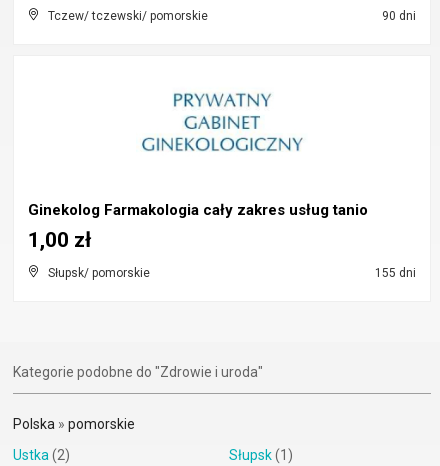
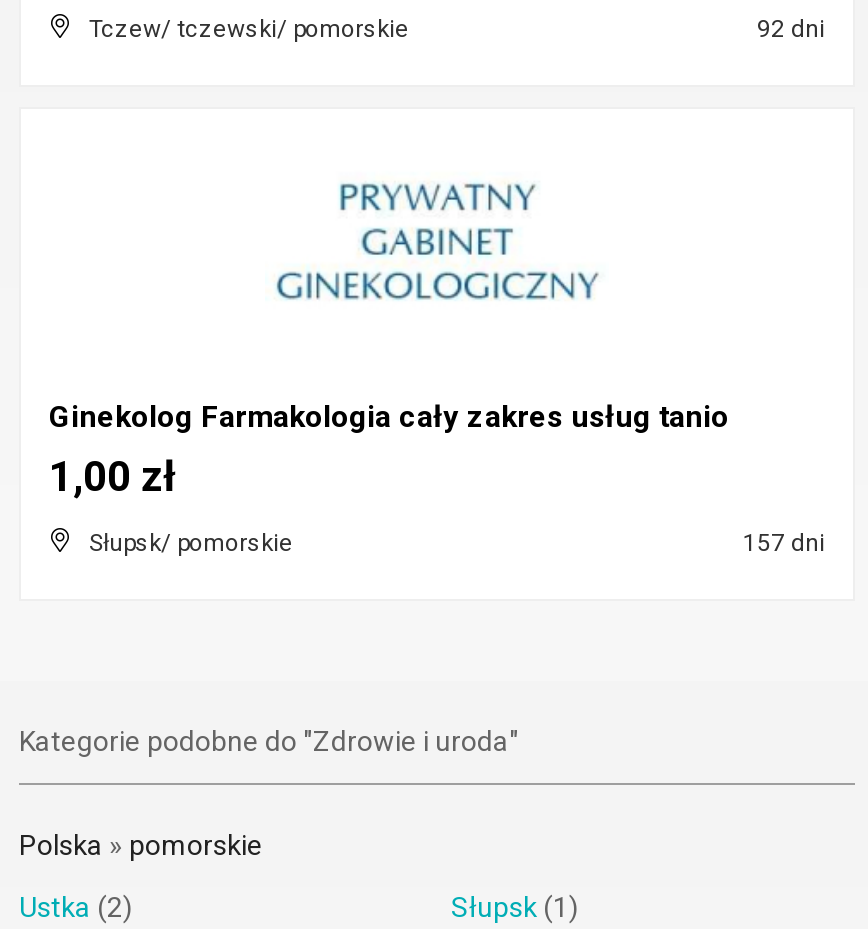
[379,9,416,23] 90 dni -> [751,15,825,43] 92 dni
[372,266,416,280] 155 dni -> [737,529,825,557] 157 dni

